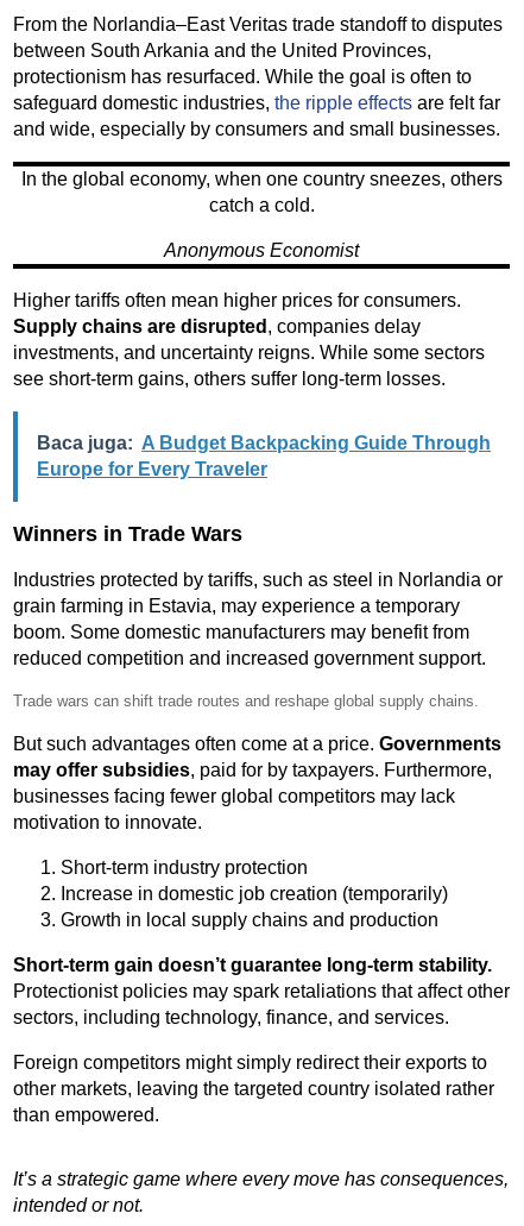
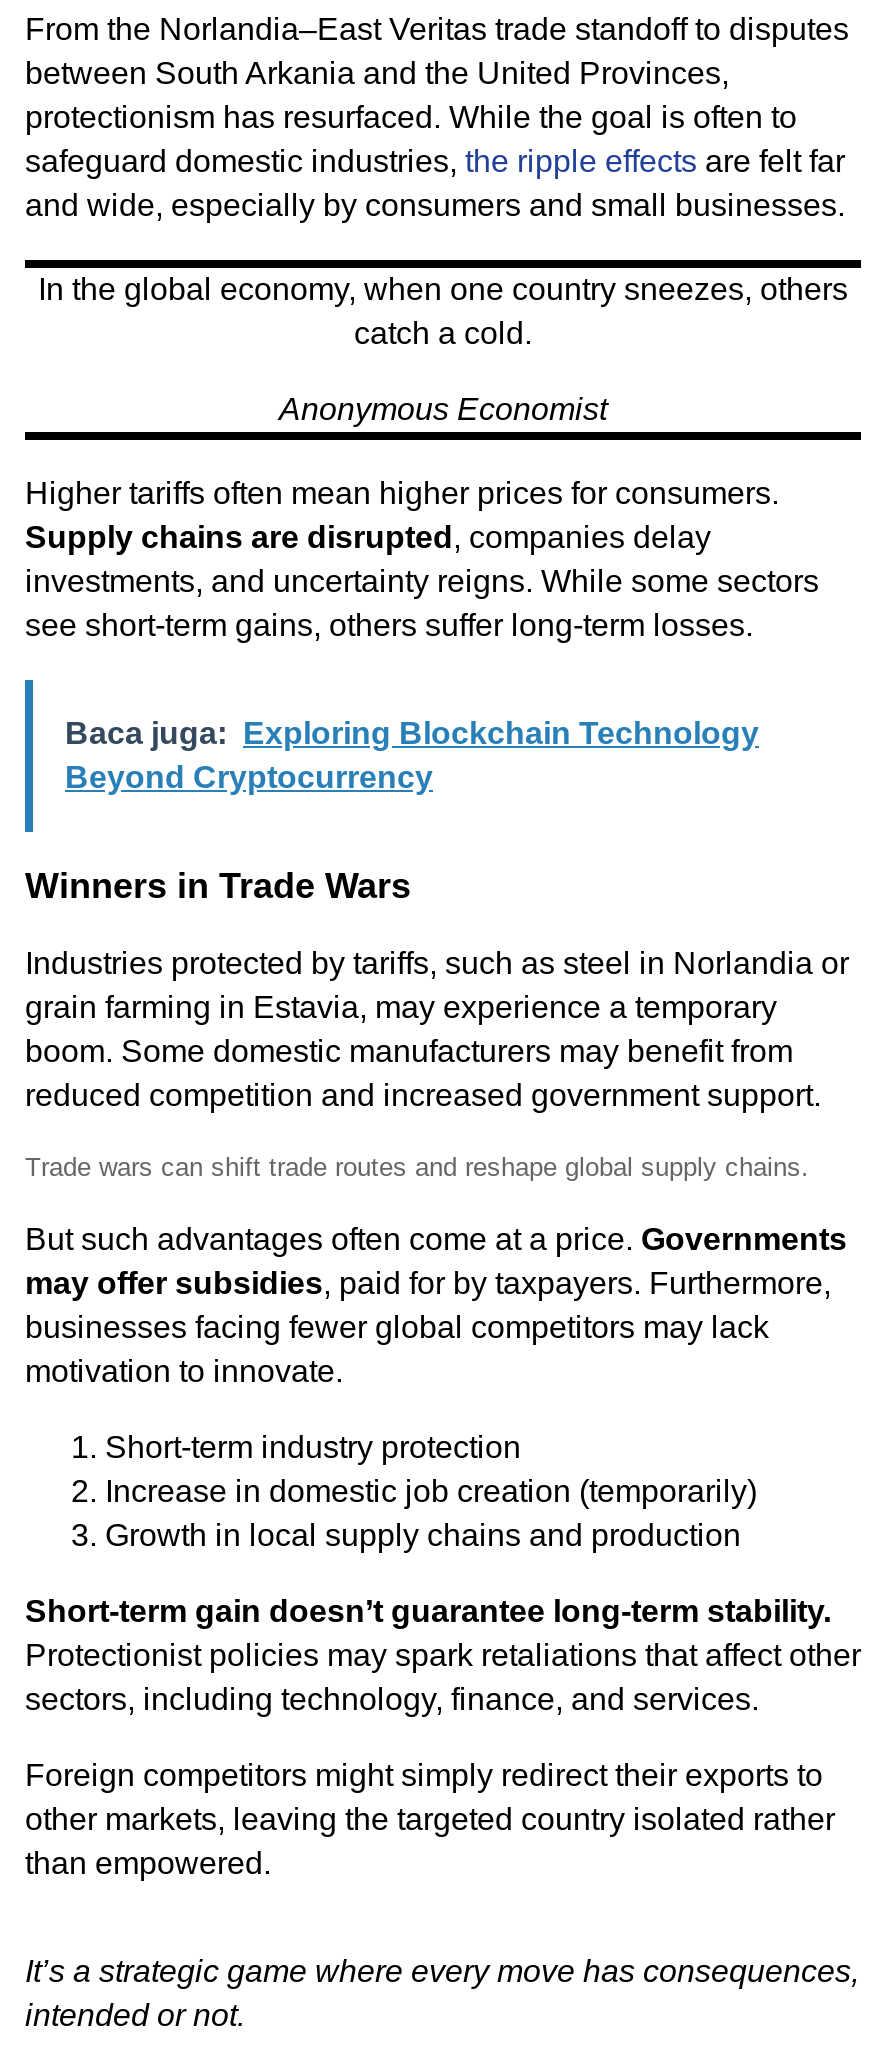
[37,432,491,479] Baca juga: A Budget Backpacking Guide Through | Europe for Every Traveler -> [65,717,759,795] Baca juga: Exploring Blockchain Technology | Beyond Cryptocurrency

